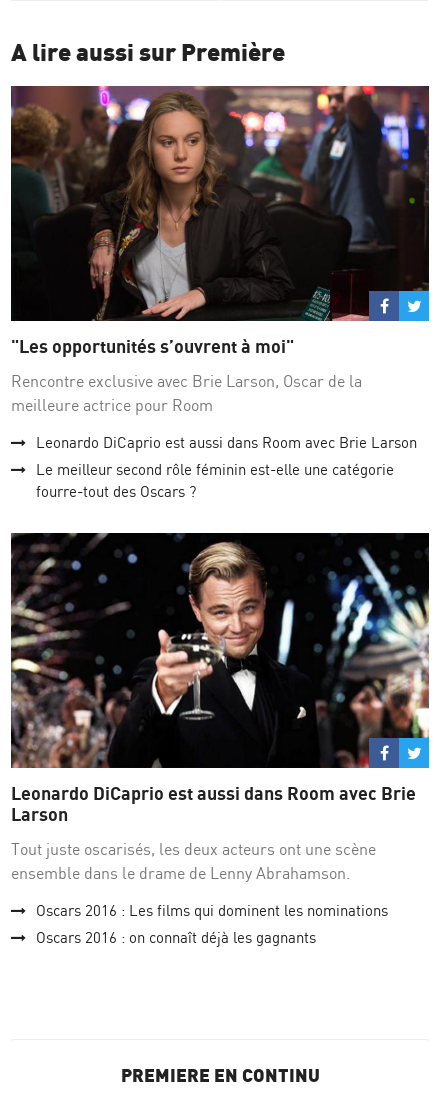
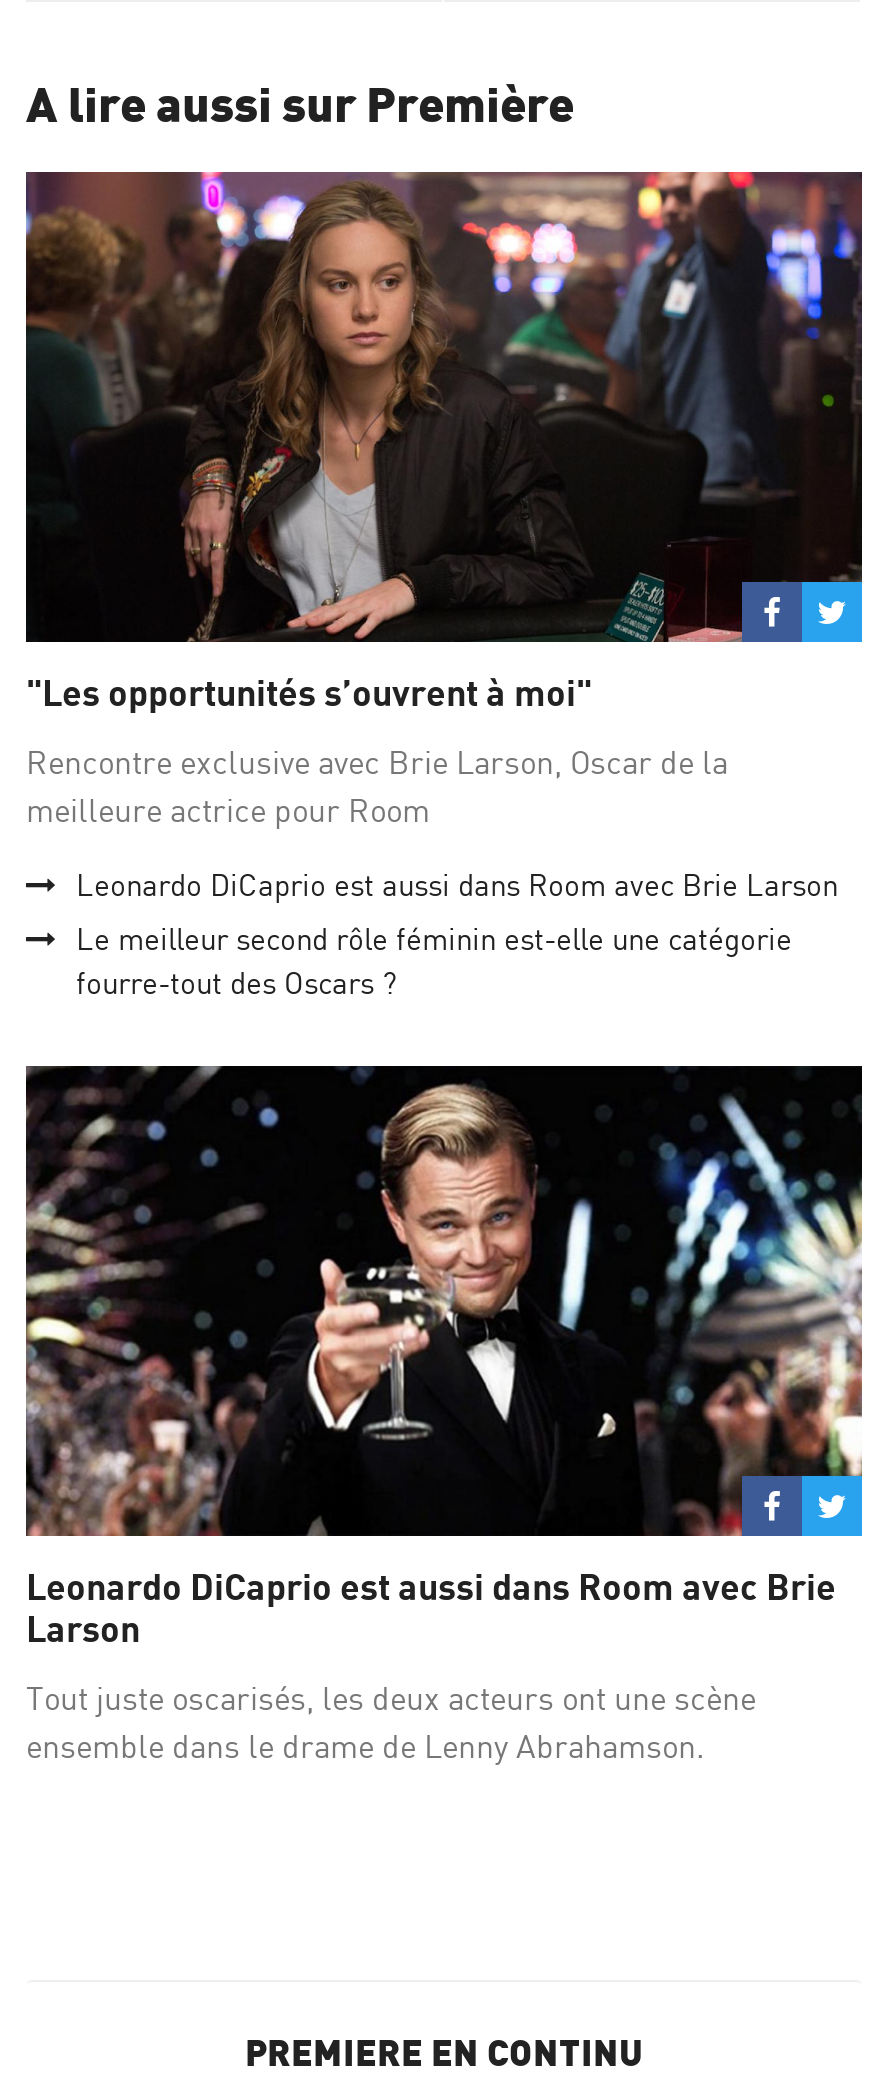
[36,901,388,947] Oscars 2016 : Les films qui dominent les nominations | Oscars 2016 : on connaît déjà les gagnants -> none

